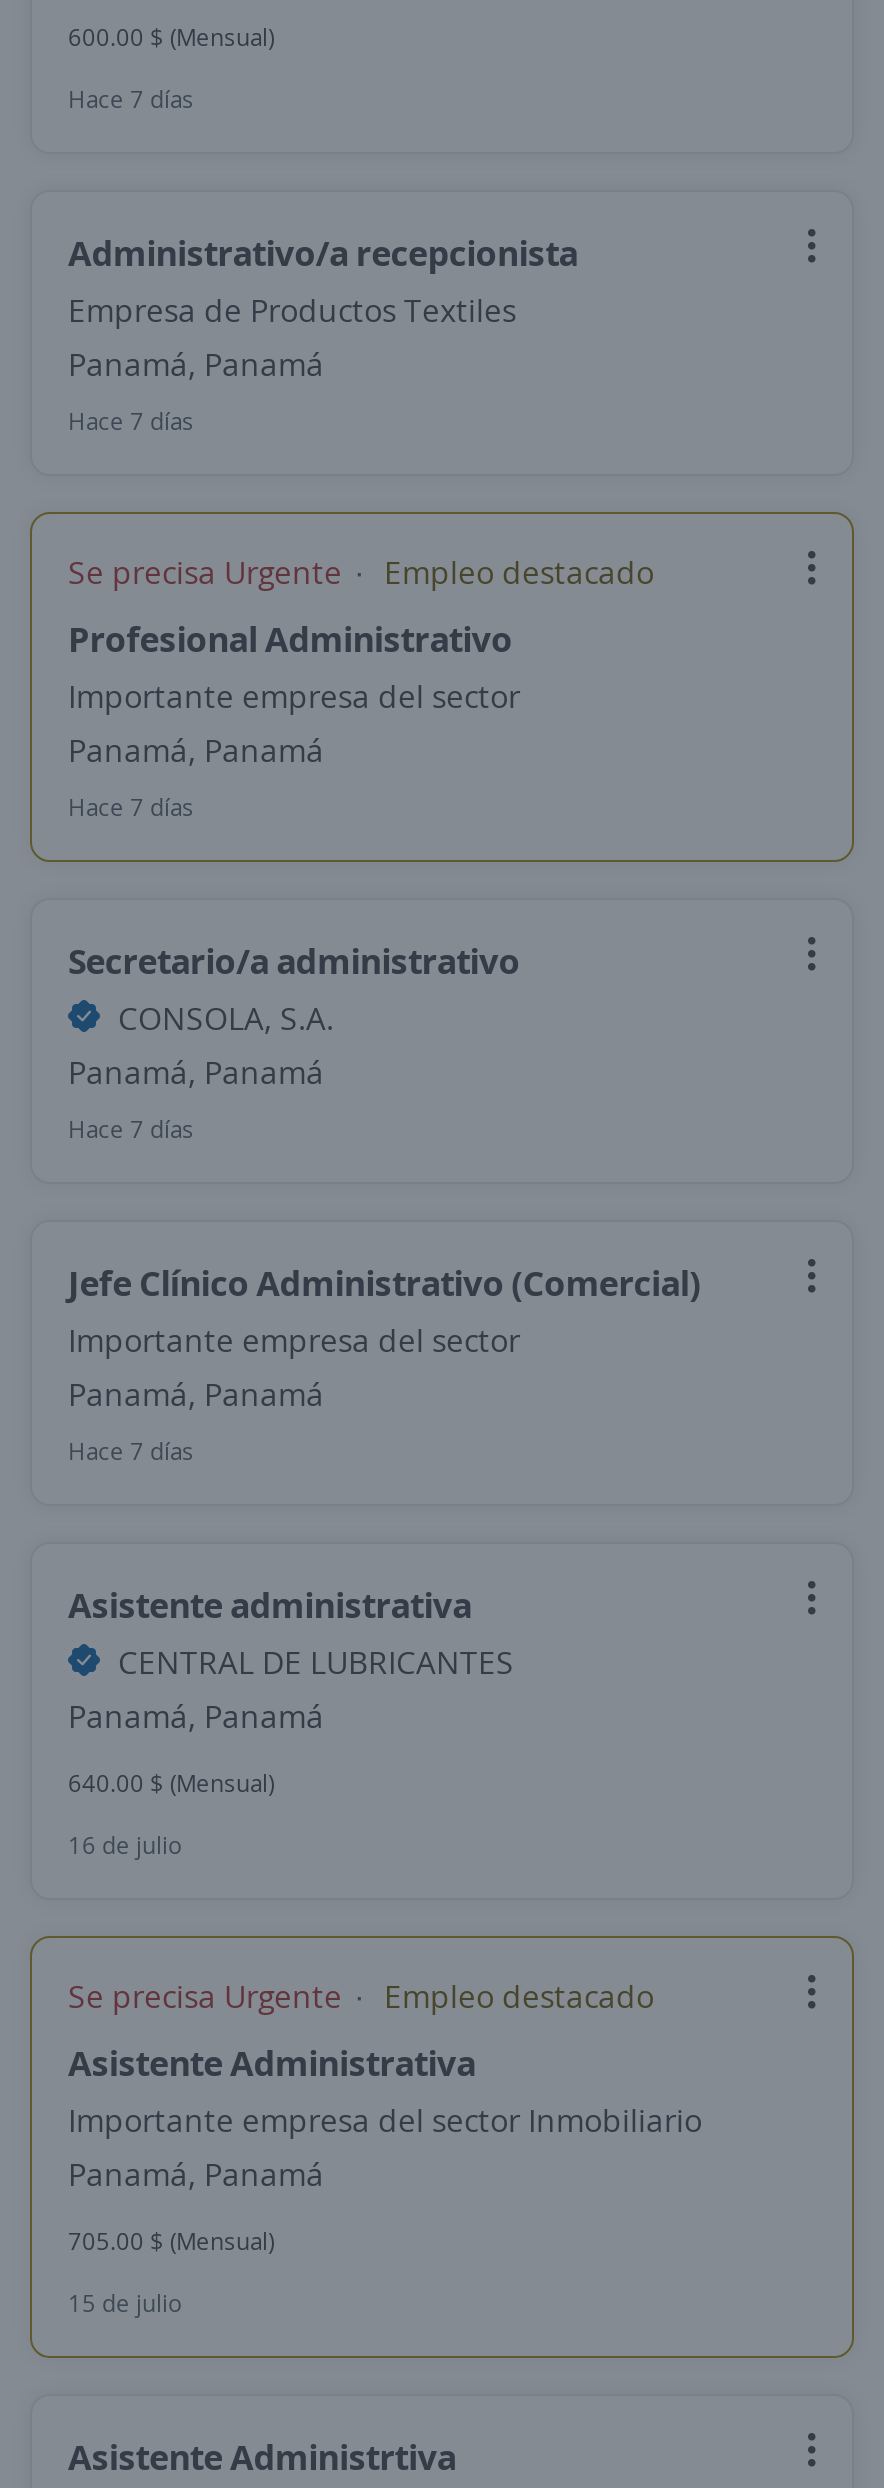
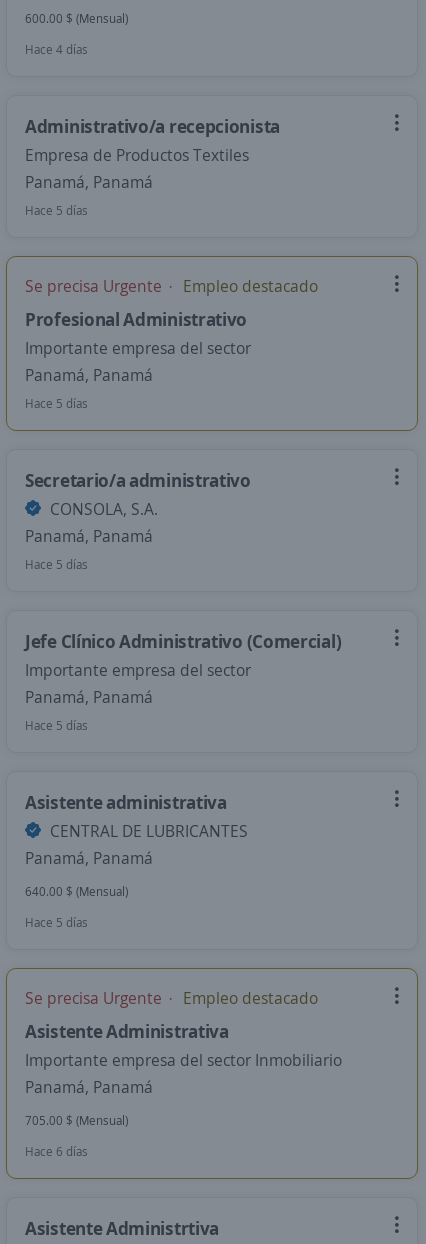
[68,82,194,116] Hace 7 días -> [25,41,88,58] Hace 4 días
[68,404,194,438] Hace 7 días -> [25,202,88,219] Hace 5 días
[68,790,194,824] Hace 7 días -> [25,395,88,412] Hace 5 días
[68,1112,194,1146] Hace 7 días -> [25,556,88,573] Hace 5 días
[68,1434,194,1468] Hace 7 días -> [25,717,88,734] Hace 5 días
[68,1828,182,1862] 16 de julio -> [25,914,88,931] Hace 5 días
[68,2286,182,2320] 15 de julio -> [25,1143,88,1160] Hace 6 días

